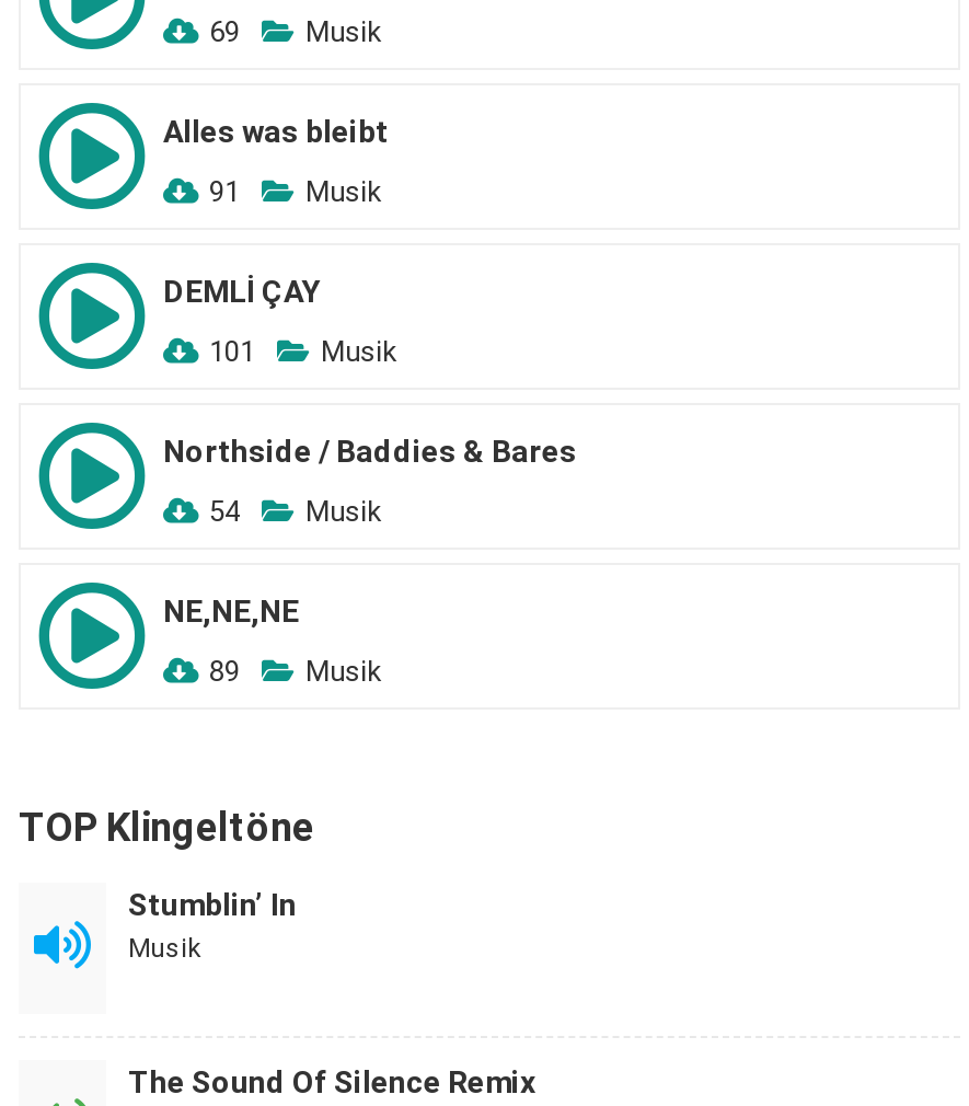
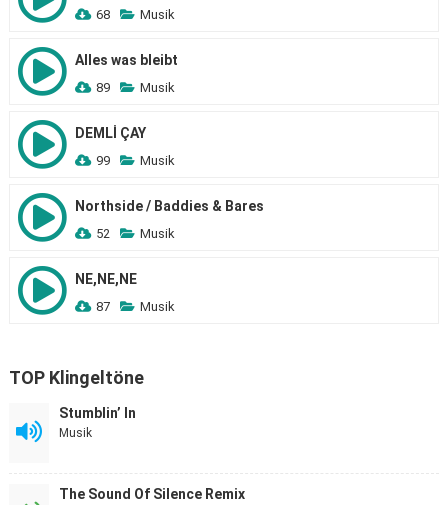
[209,15,382,48] 69 Musik -> [96,7,175,22] 68 Musik
[209,175,382,208] 91 Musik -> [96,80,175,95] 89 Musik
[209,335,397,368] 101 Musik -> [96,153,175,168] 99 Musik
[209,495,382,528] 54 Musik -> [96,226,175,241] 52 Musik
[209,655,382,688] 89 Musik -> [96,299,175,314] 87 Musik

